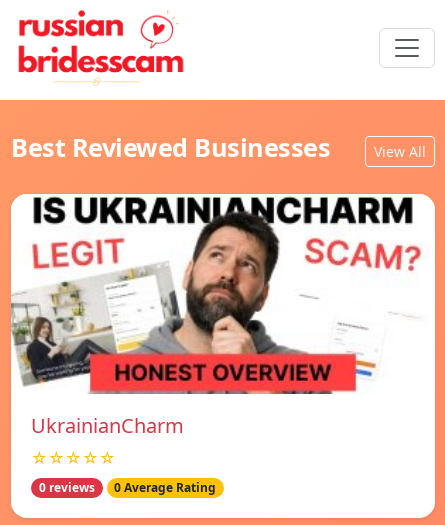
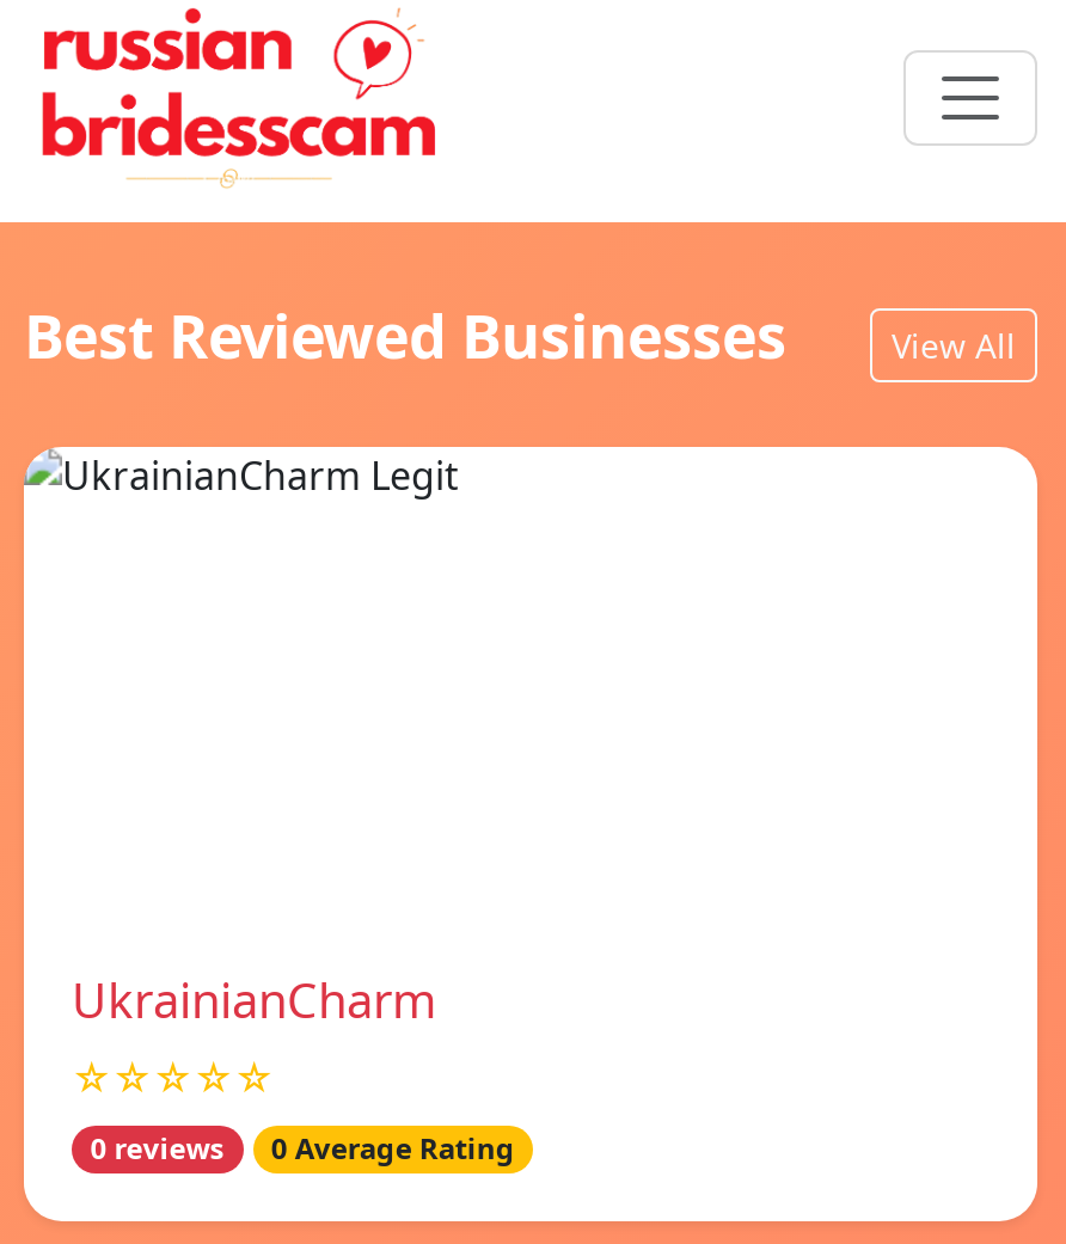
[10,195,422,395] [image] -> none

